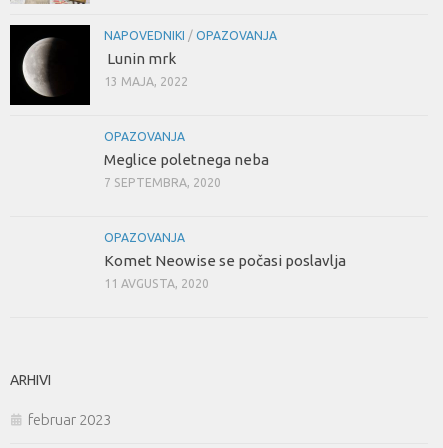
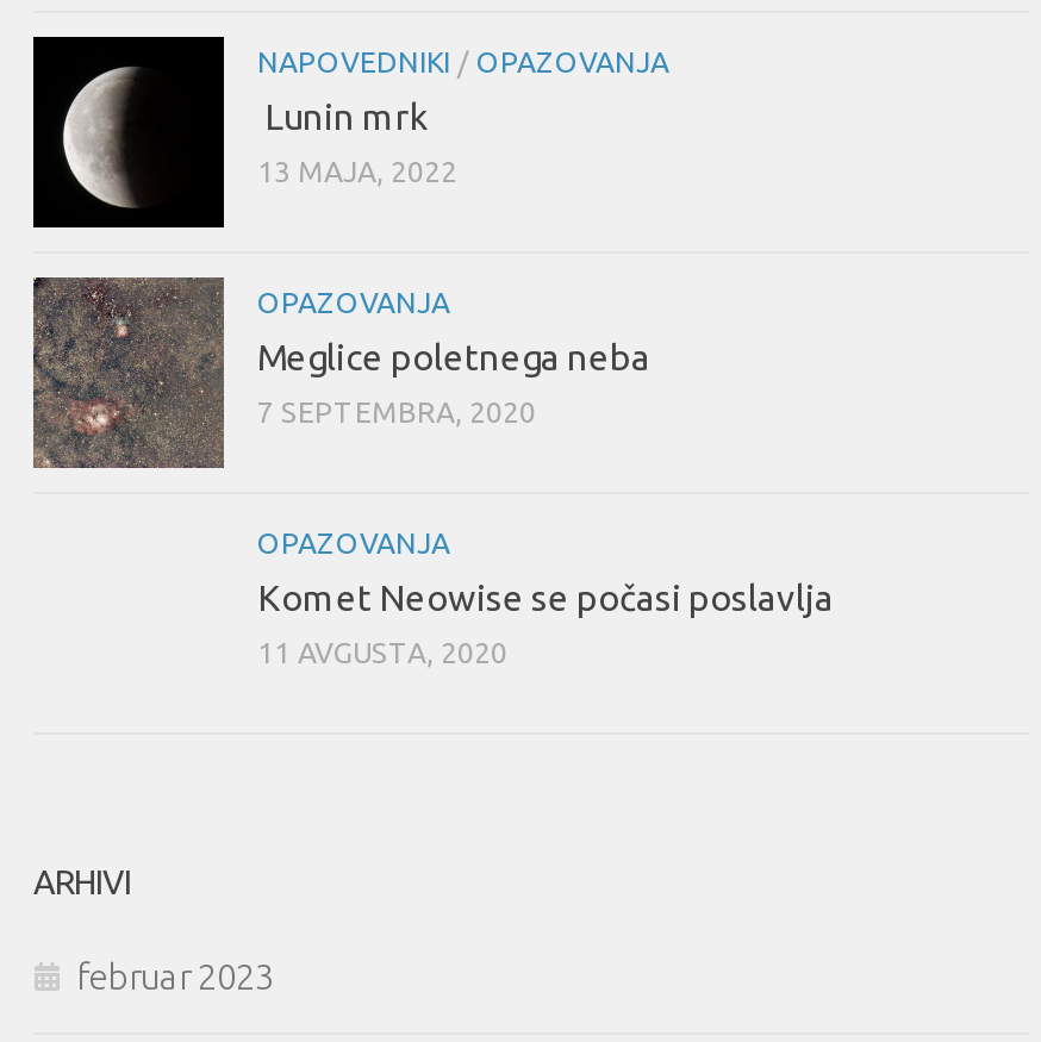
none -> [31,275,226,470] [image]

